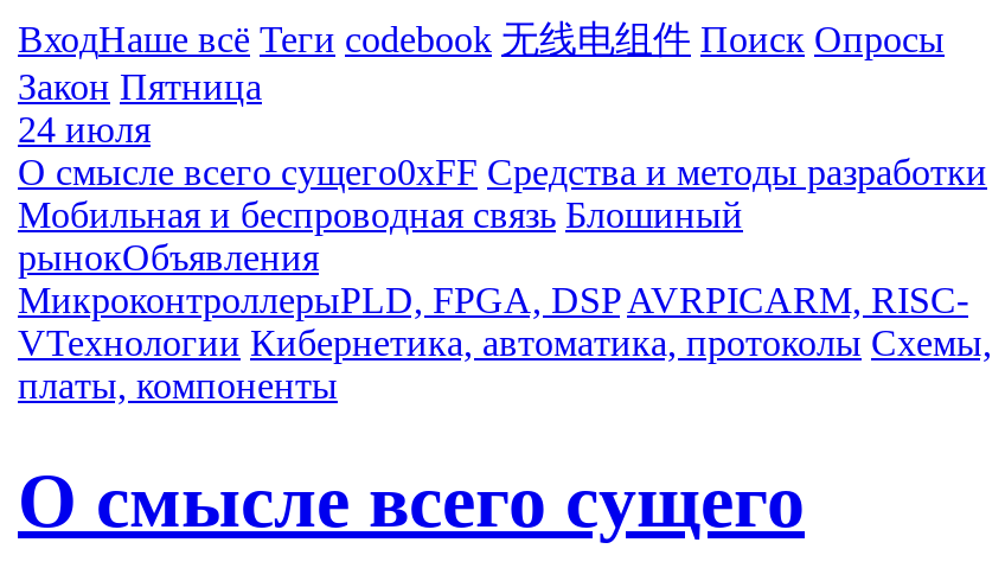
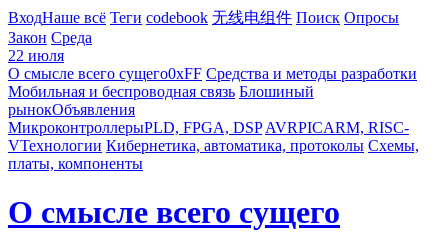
[18,66,262,107] Закон Пятница -> [8,29,92,46] Закон Среда
[18,109,151,149] 24 июля -> [8,47,64,64] 22 июля

